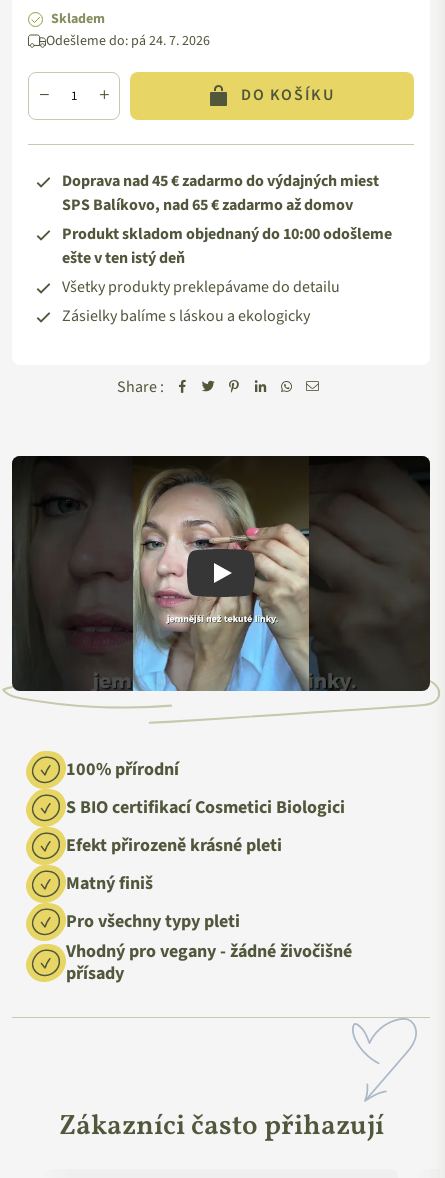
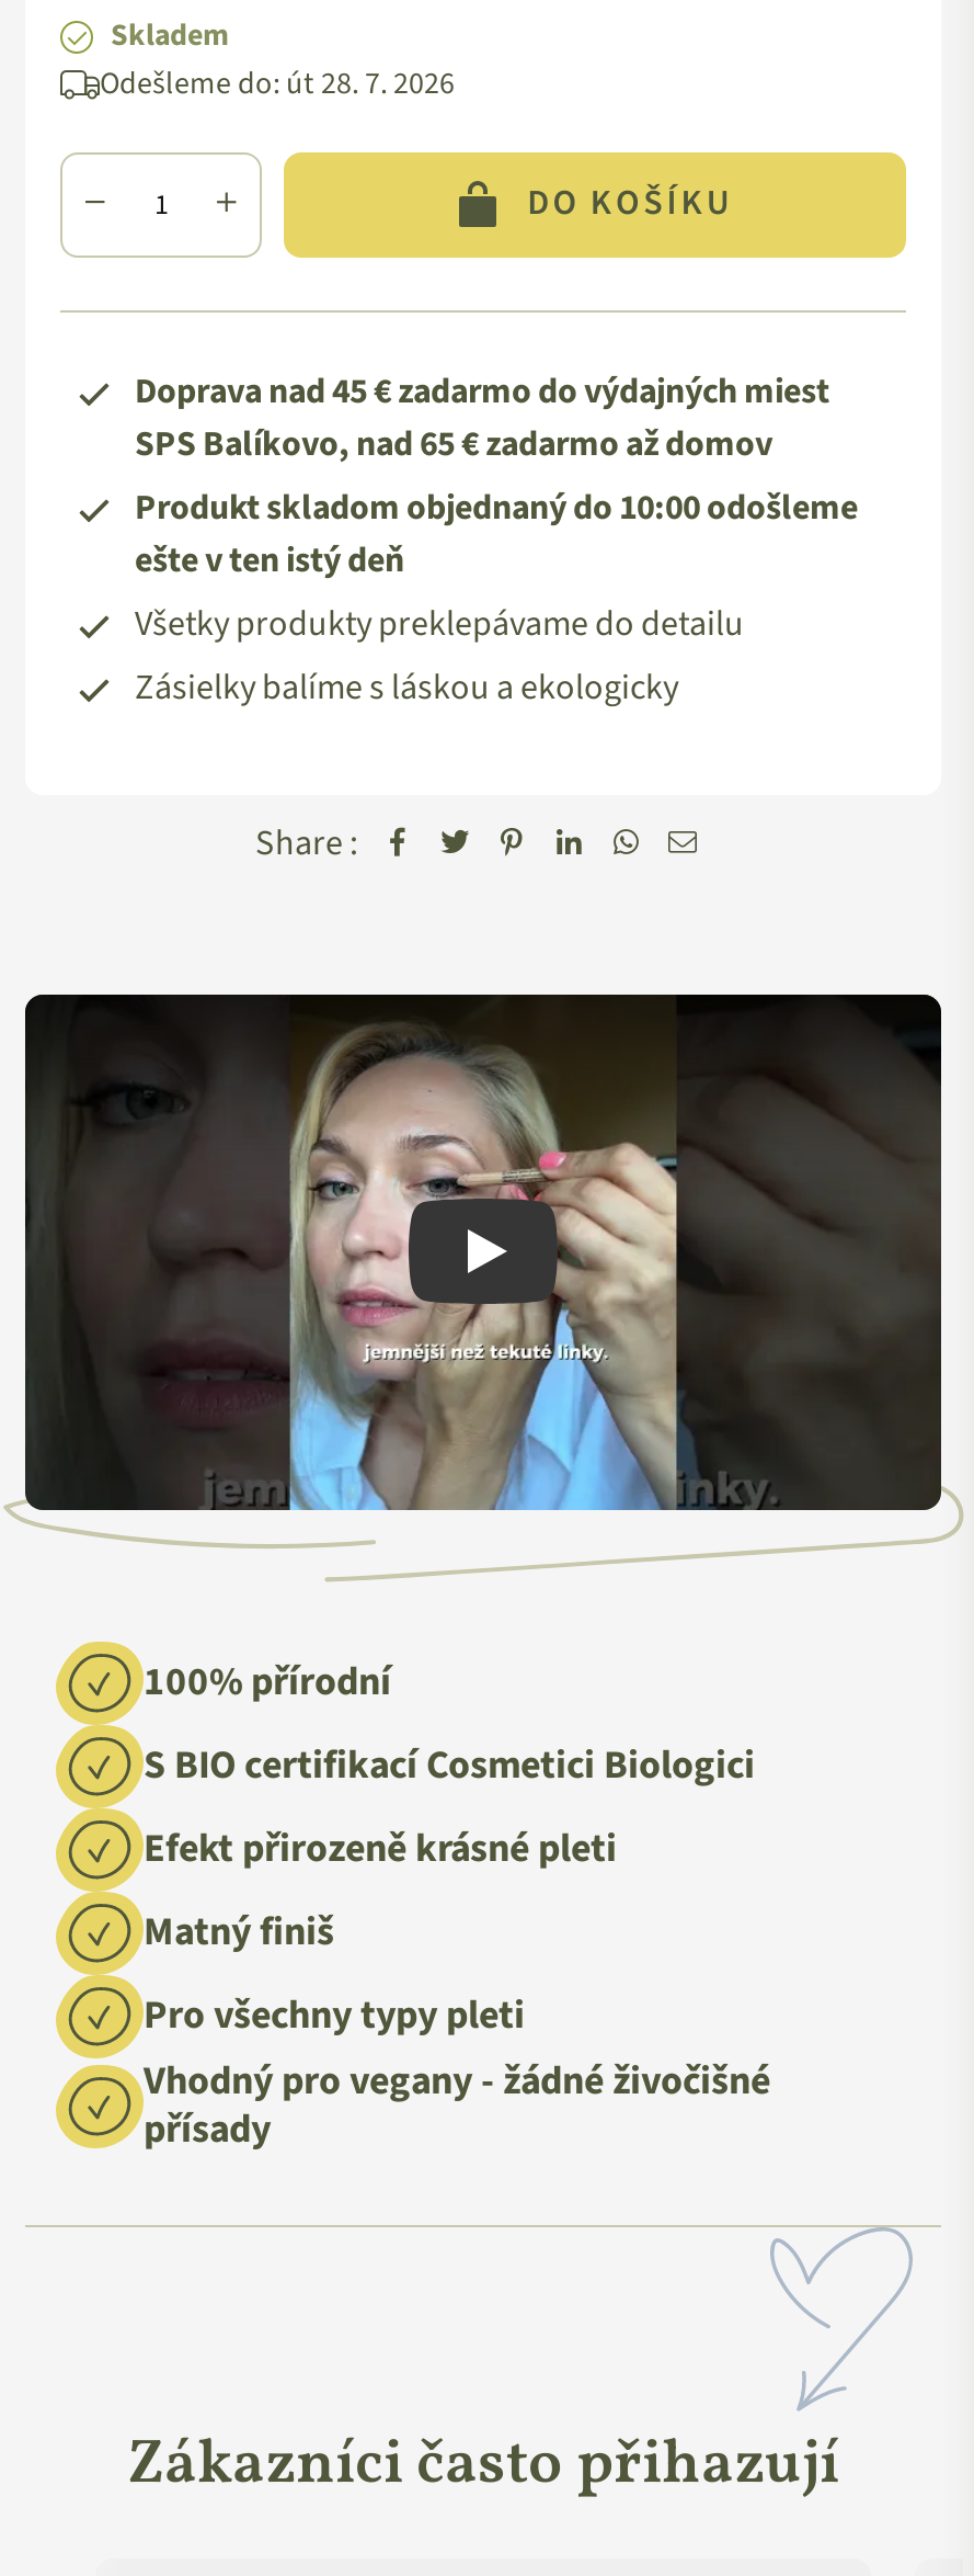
[46,31,210,51] Odešleme do: pá 24. 7. 2026 -> [100,63,455,106] Odešleme do: út 28. 7. 2026

